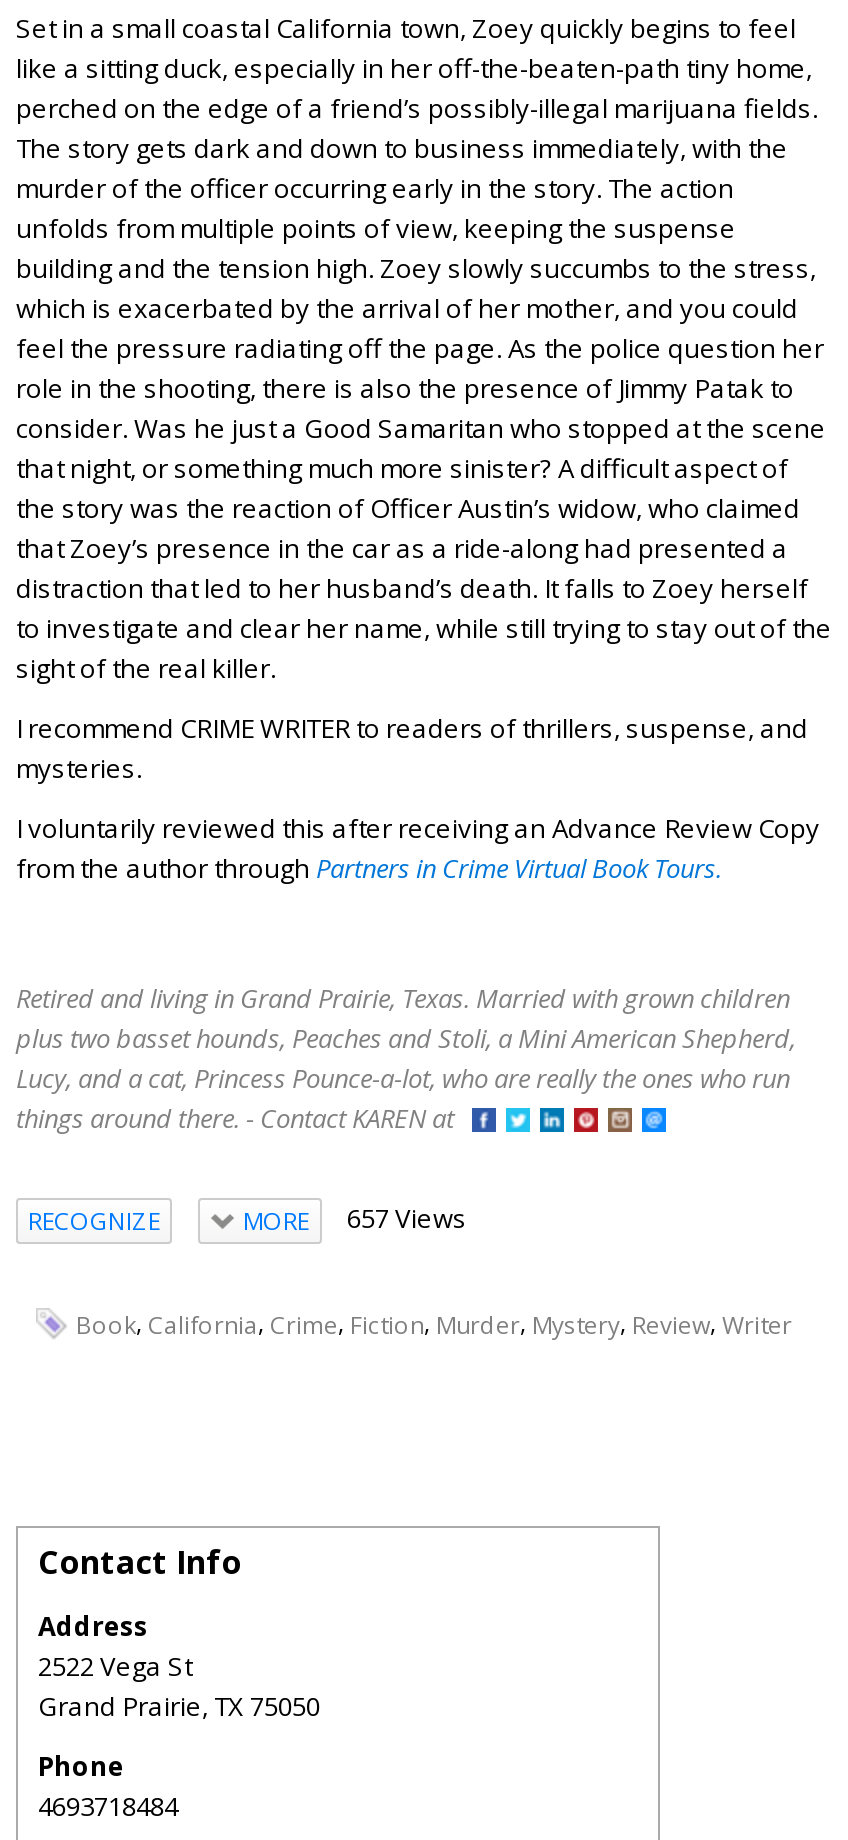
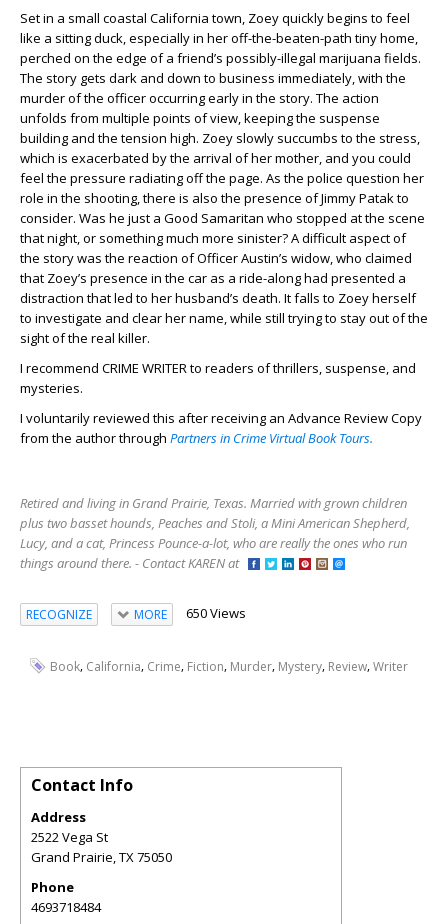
[243,1200,467,1238] MORE 657 Views -> [133,604,245,623] MORE 650 Views

